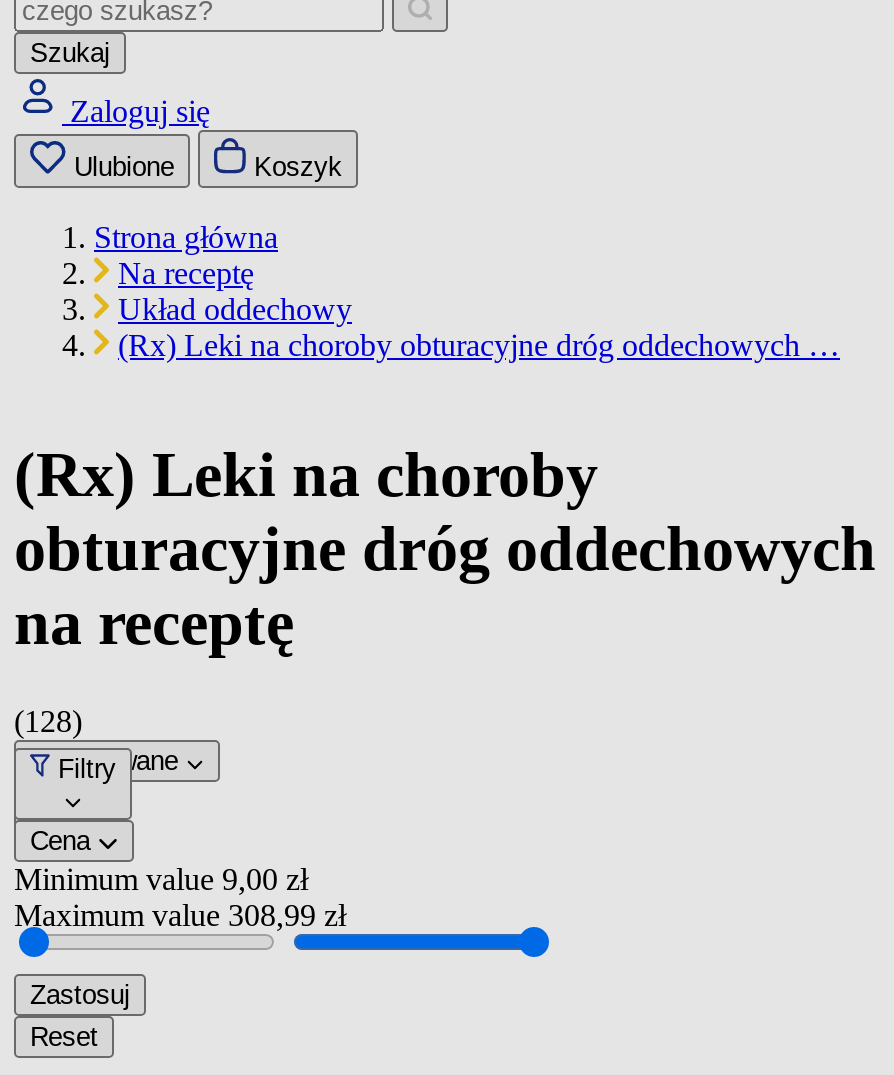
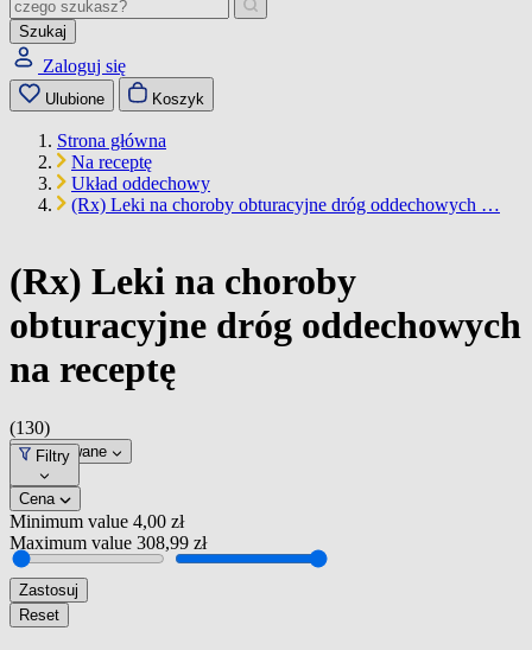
[14,704,82,738] (128) -> [9,417,50,438] (130)
[14,862,308,896] Minimum value 9,00 zł -> [9,511,184,531] Minimum value 4,00 zł

